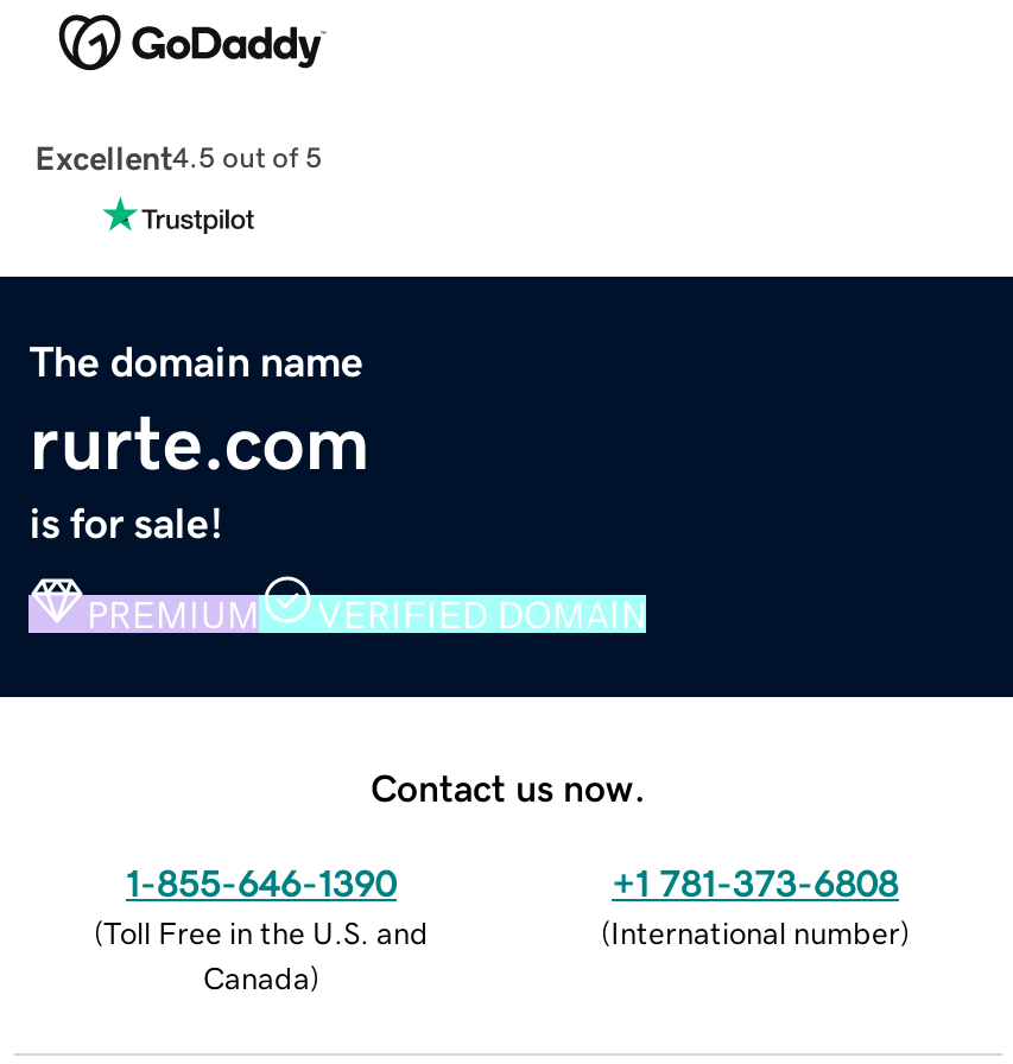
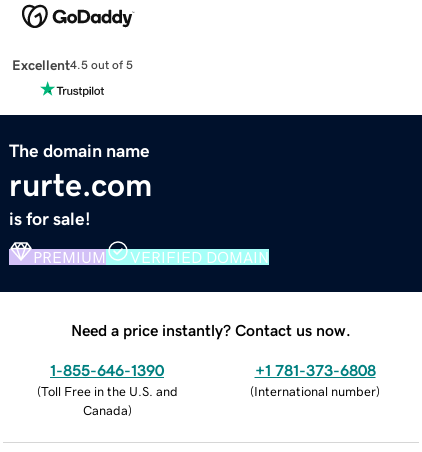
[371,767,646,805] Contact us now. -> [71,322,351,338] Need a price instantly? Contact us now.

